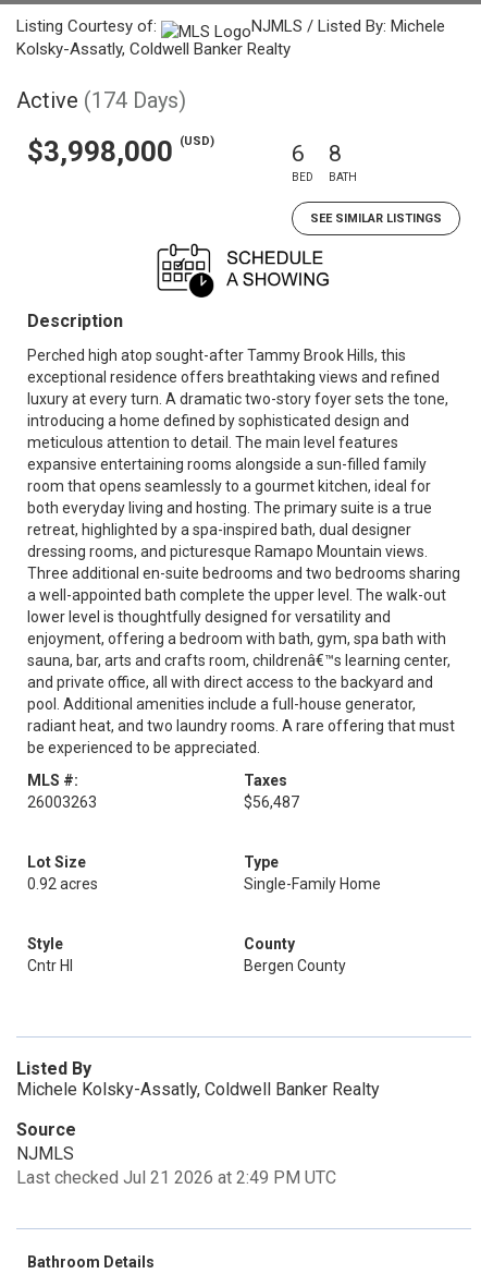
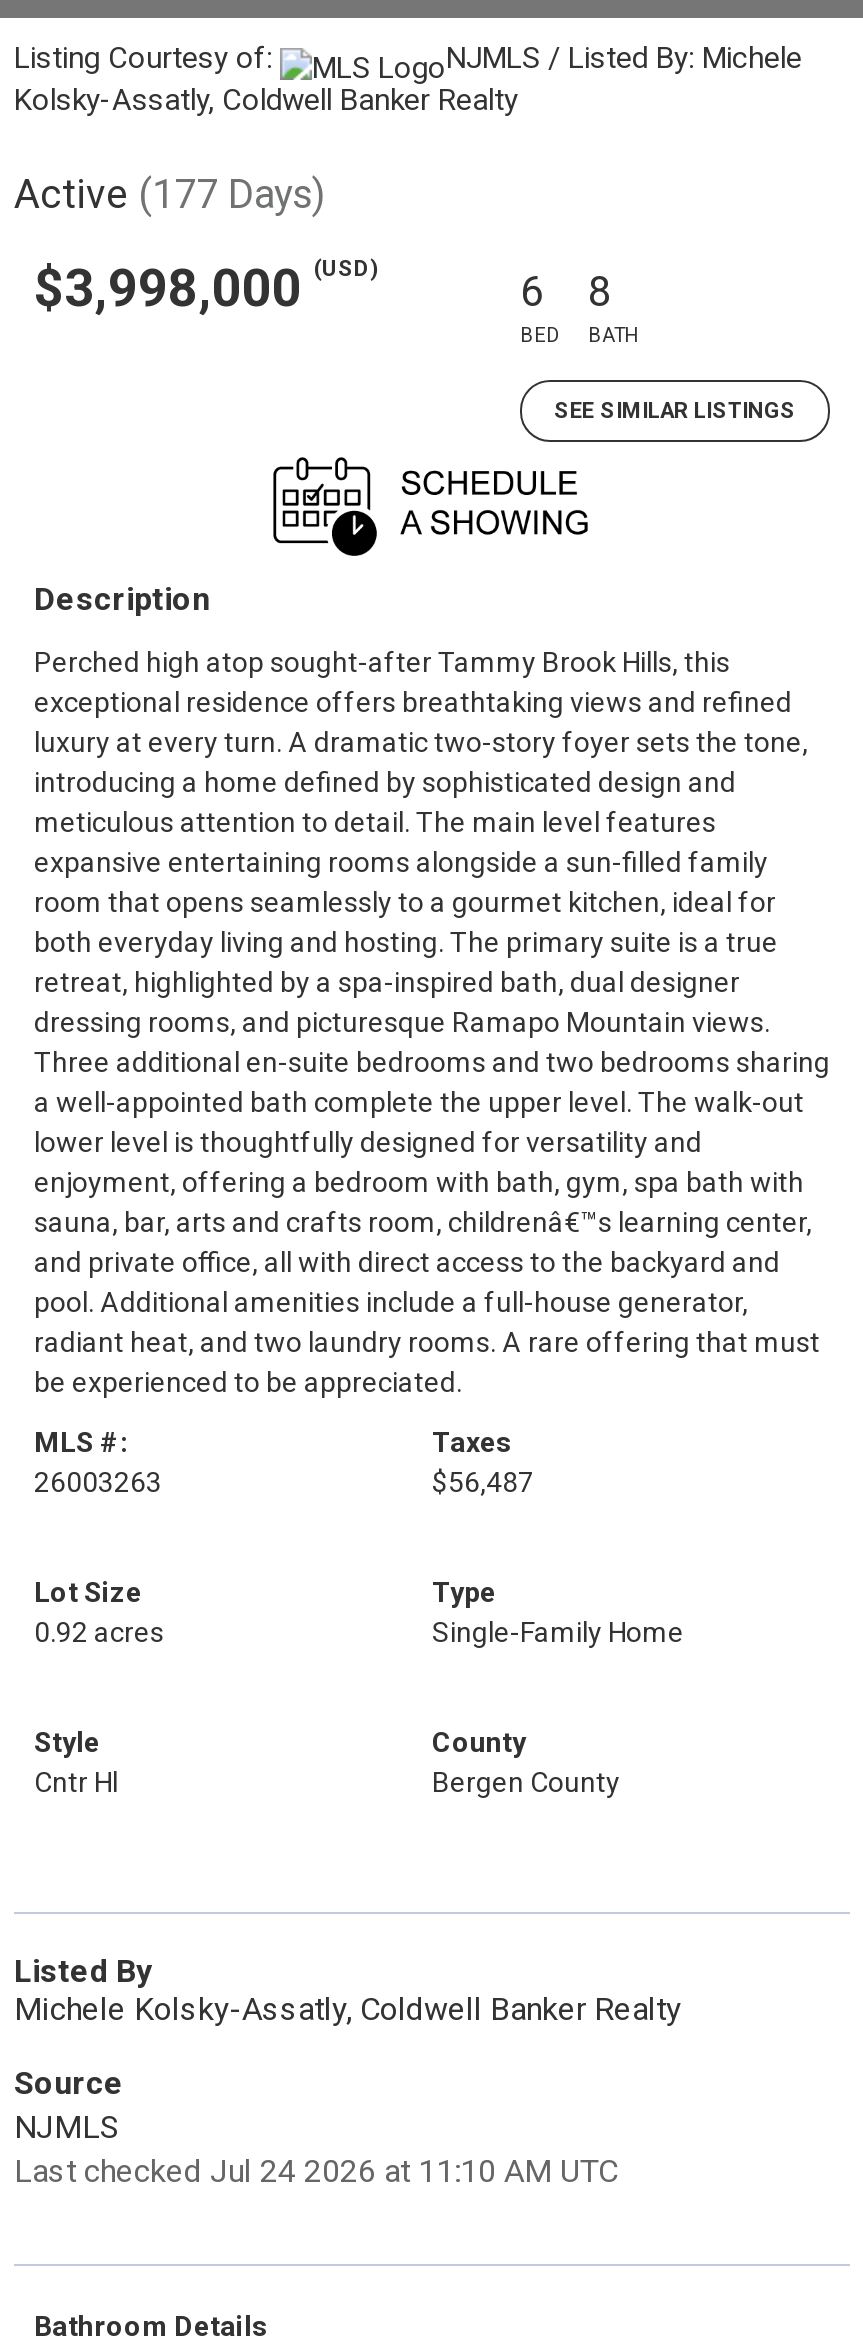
[16,87,186,113] Active (174 Days) -> [14,170,326,218] Active (177 Days)
[16,1167,336,1188] Last checked Jul 21 2026 at 2:49 PM UTC -> [14,2152,618,2190] Last checked Jul 24 2026 at 11:10 AM UTC

